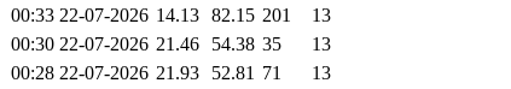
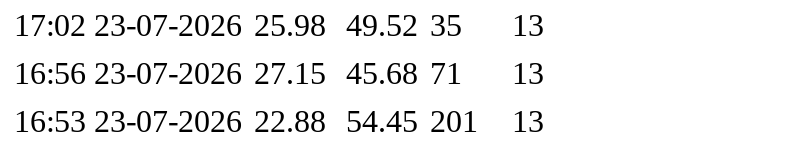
[11,5,331,25] 00:33 22-07-2026 14.13 82.15 201 13 -> [14,8,544,42] 17:02 23-07-2026 25.98 49.52 35 13
[11,34,331,54] 00:30 22-07-2026 21.46 54.38 35 13 -> [14,56,544,90] 16:56 23-07-2026 27.15 45.68 71 13
[11,63,331,83] 00:28 22-07-2026 21.93 52.81 71 13 -> [14,104,544,138] 16:53 23-07-2026 22.88 54.45 201 13

